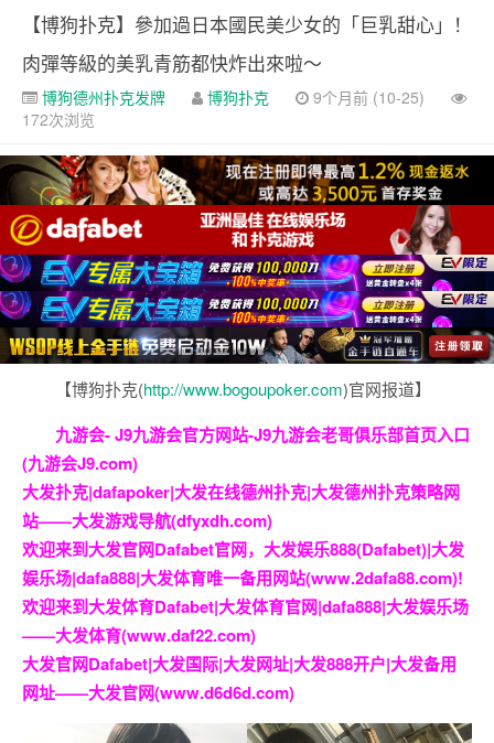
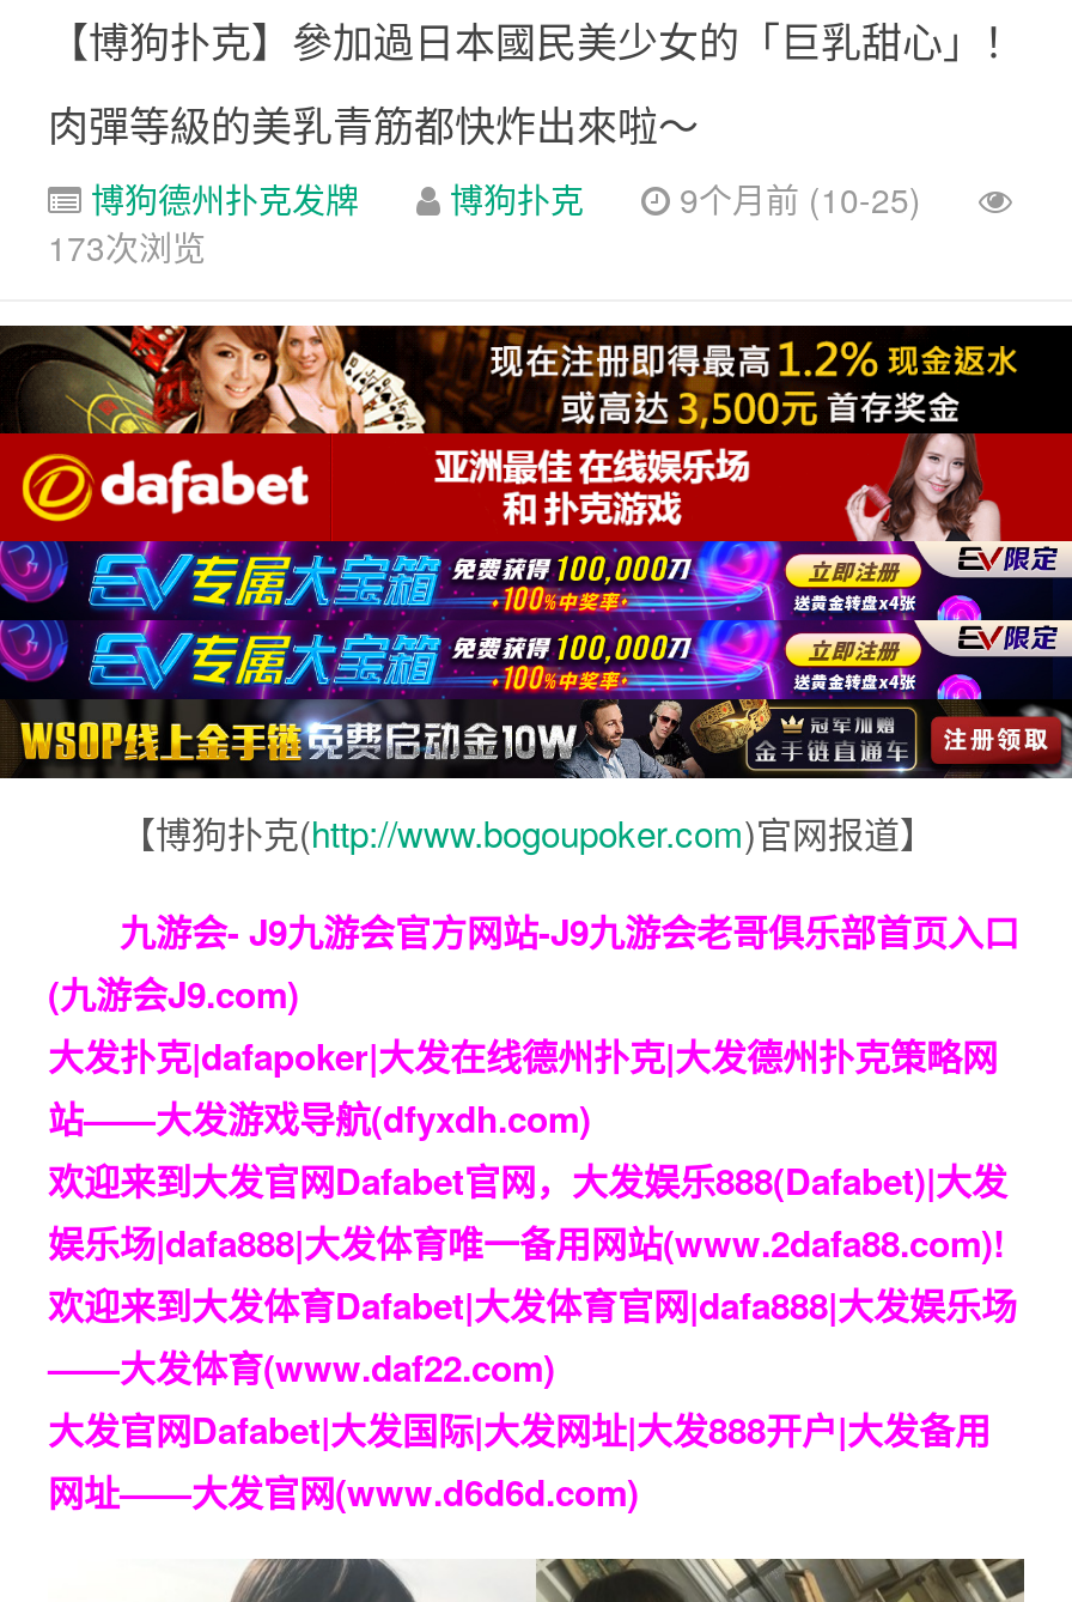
[22,108,95,130] 172次浏览 -> [48,223,206,271] 173次浏览

